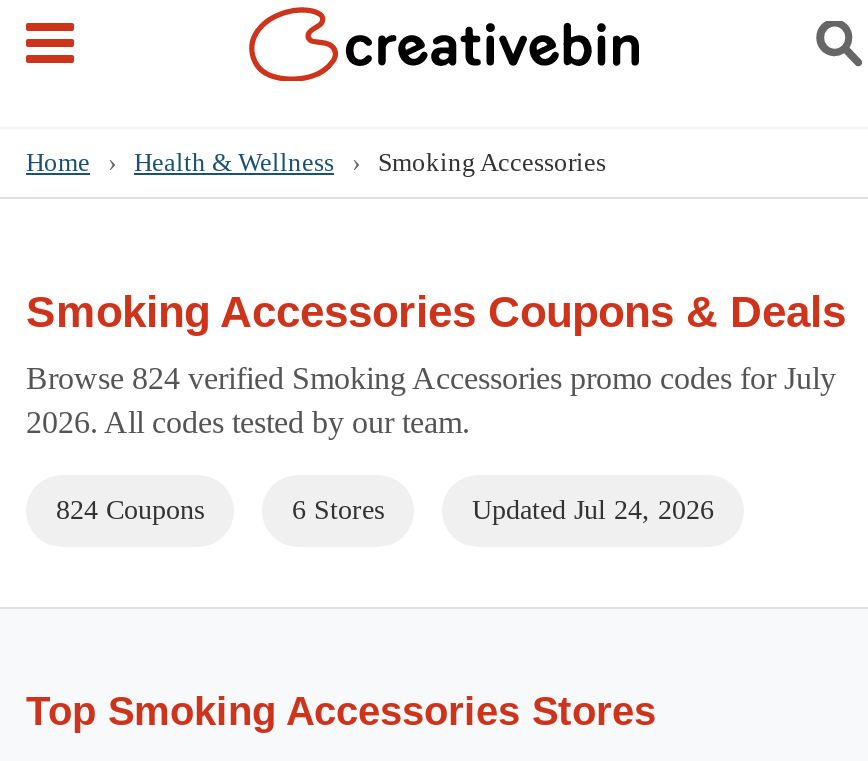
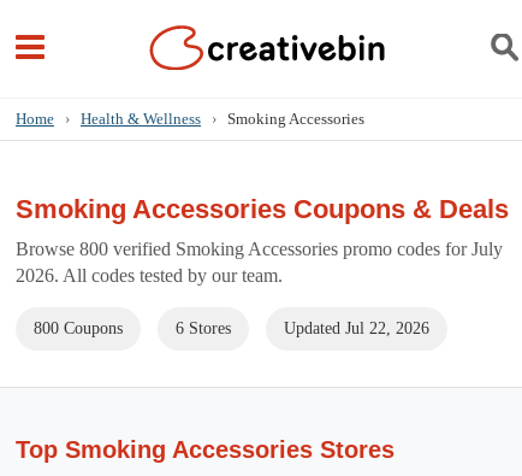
[26,361,836,395] Browse 824 verified Smoking Accessories promo codes for July -> [16,239,503,259] Browse 800 verified Smoking Accessories promo codes for July
[56,495,204,525] 824 Coupons -> [34,319,123,337] 800 Coupons
[472,495,714,525] Updated Jul 24, 2026 -> [284,319,429,337] Updated Jul 22, 2026

